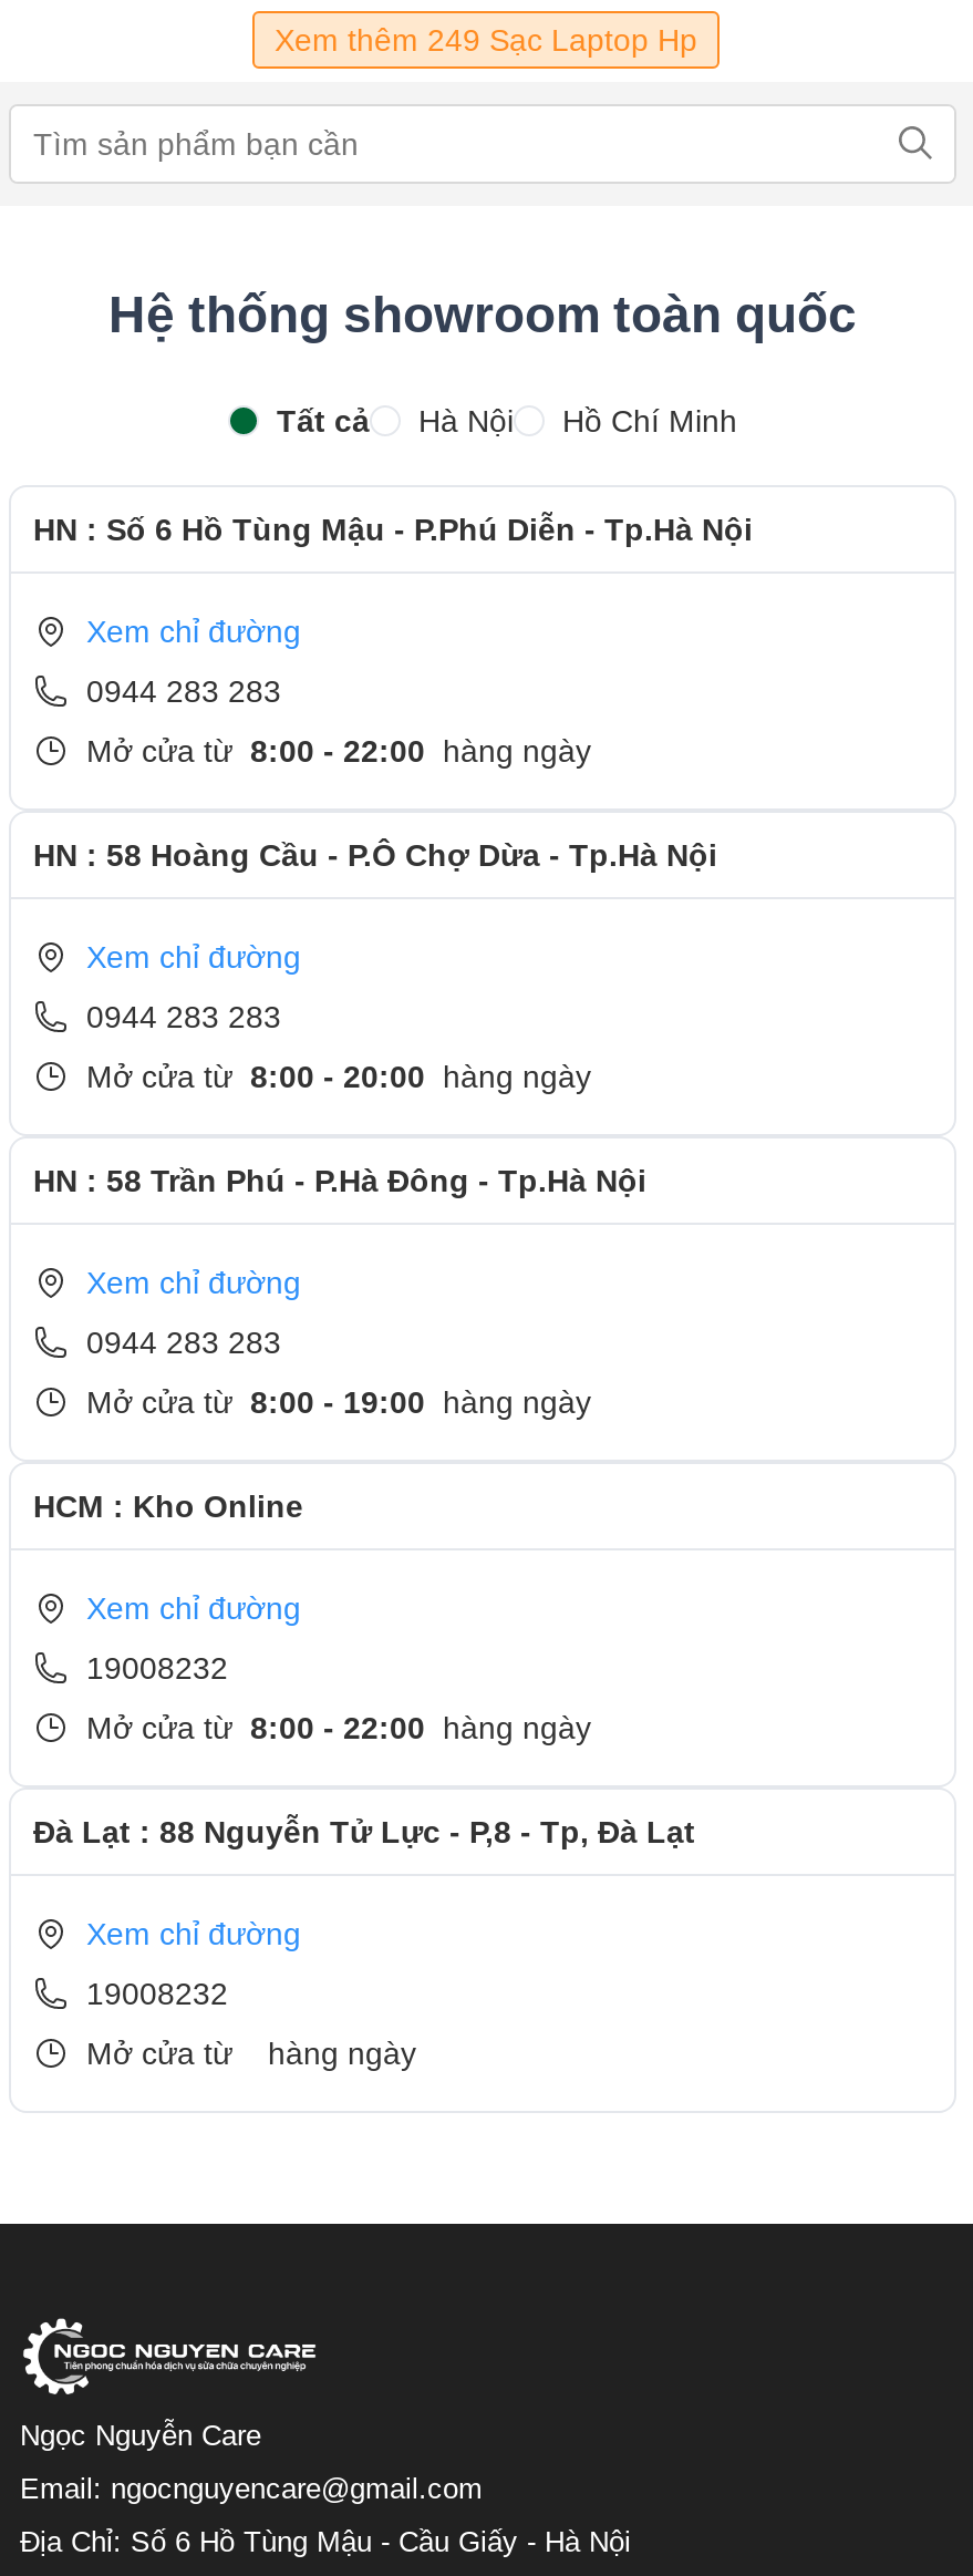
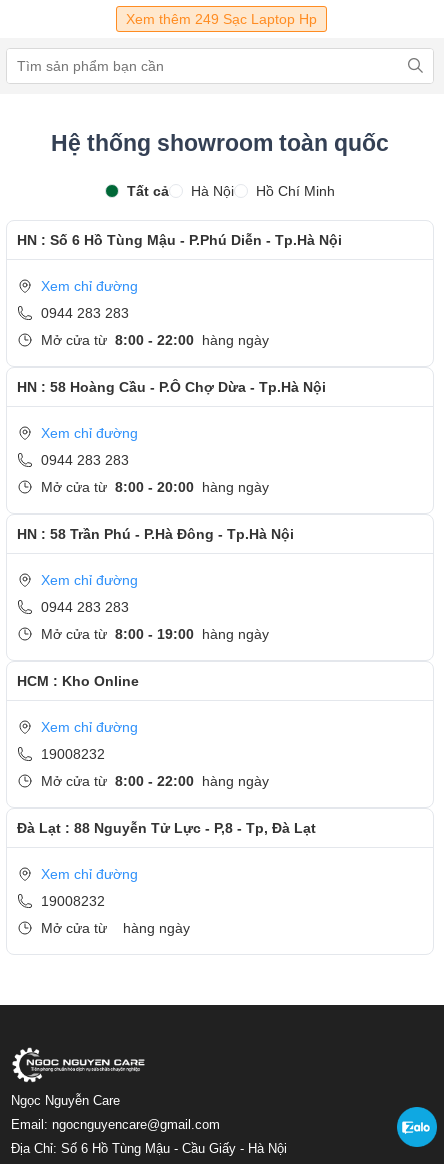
none -> [396,1106,438,1148] [image]

